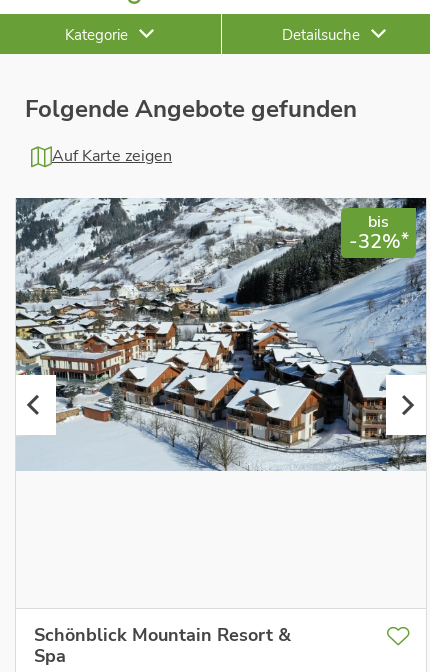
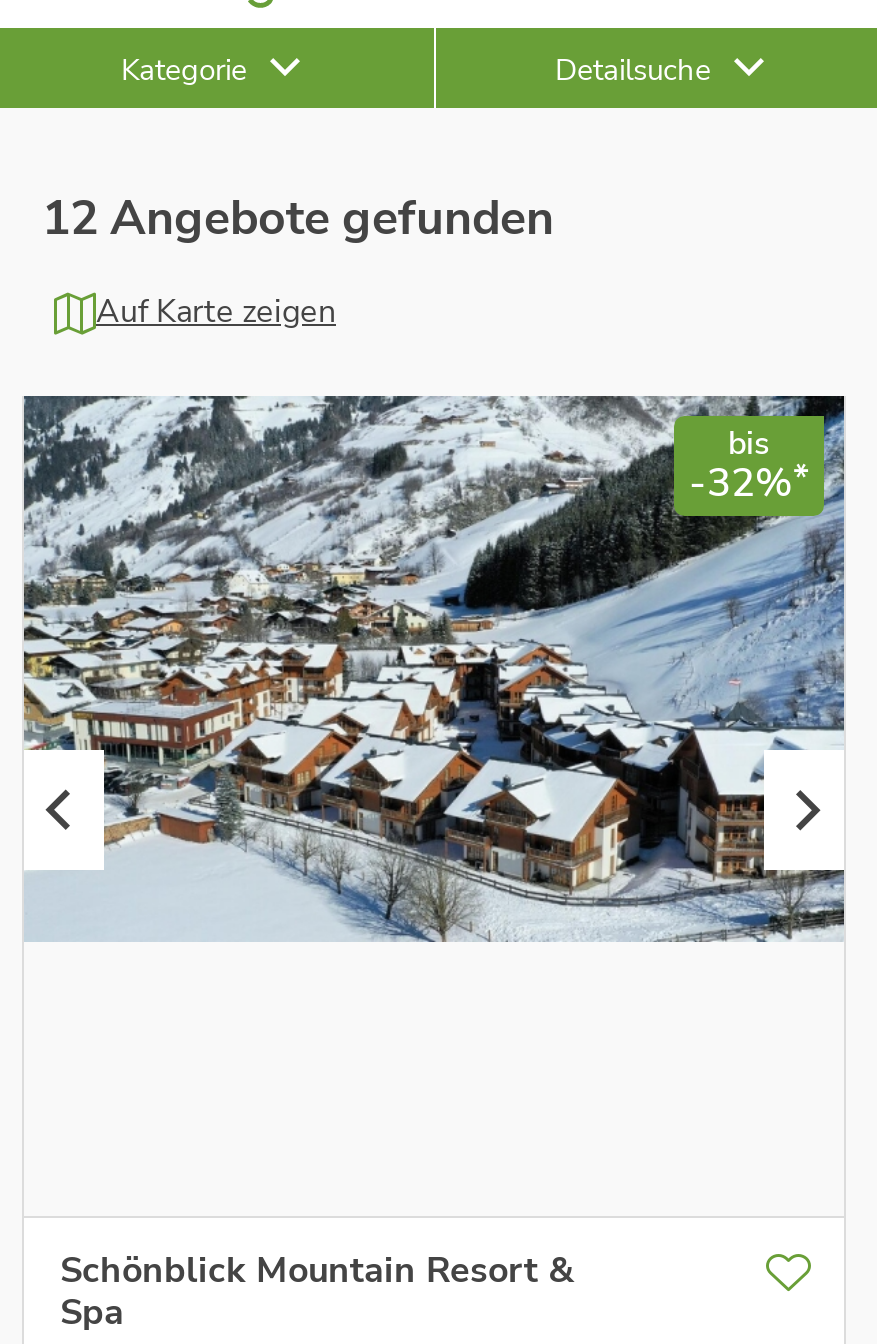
[25,93,357,125] Folgende Angebote gefunden -> [42,186,554,250] 12 Angebote gefunden

